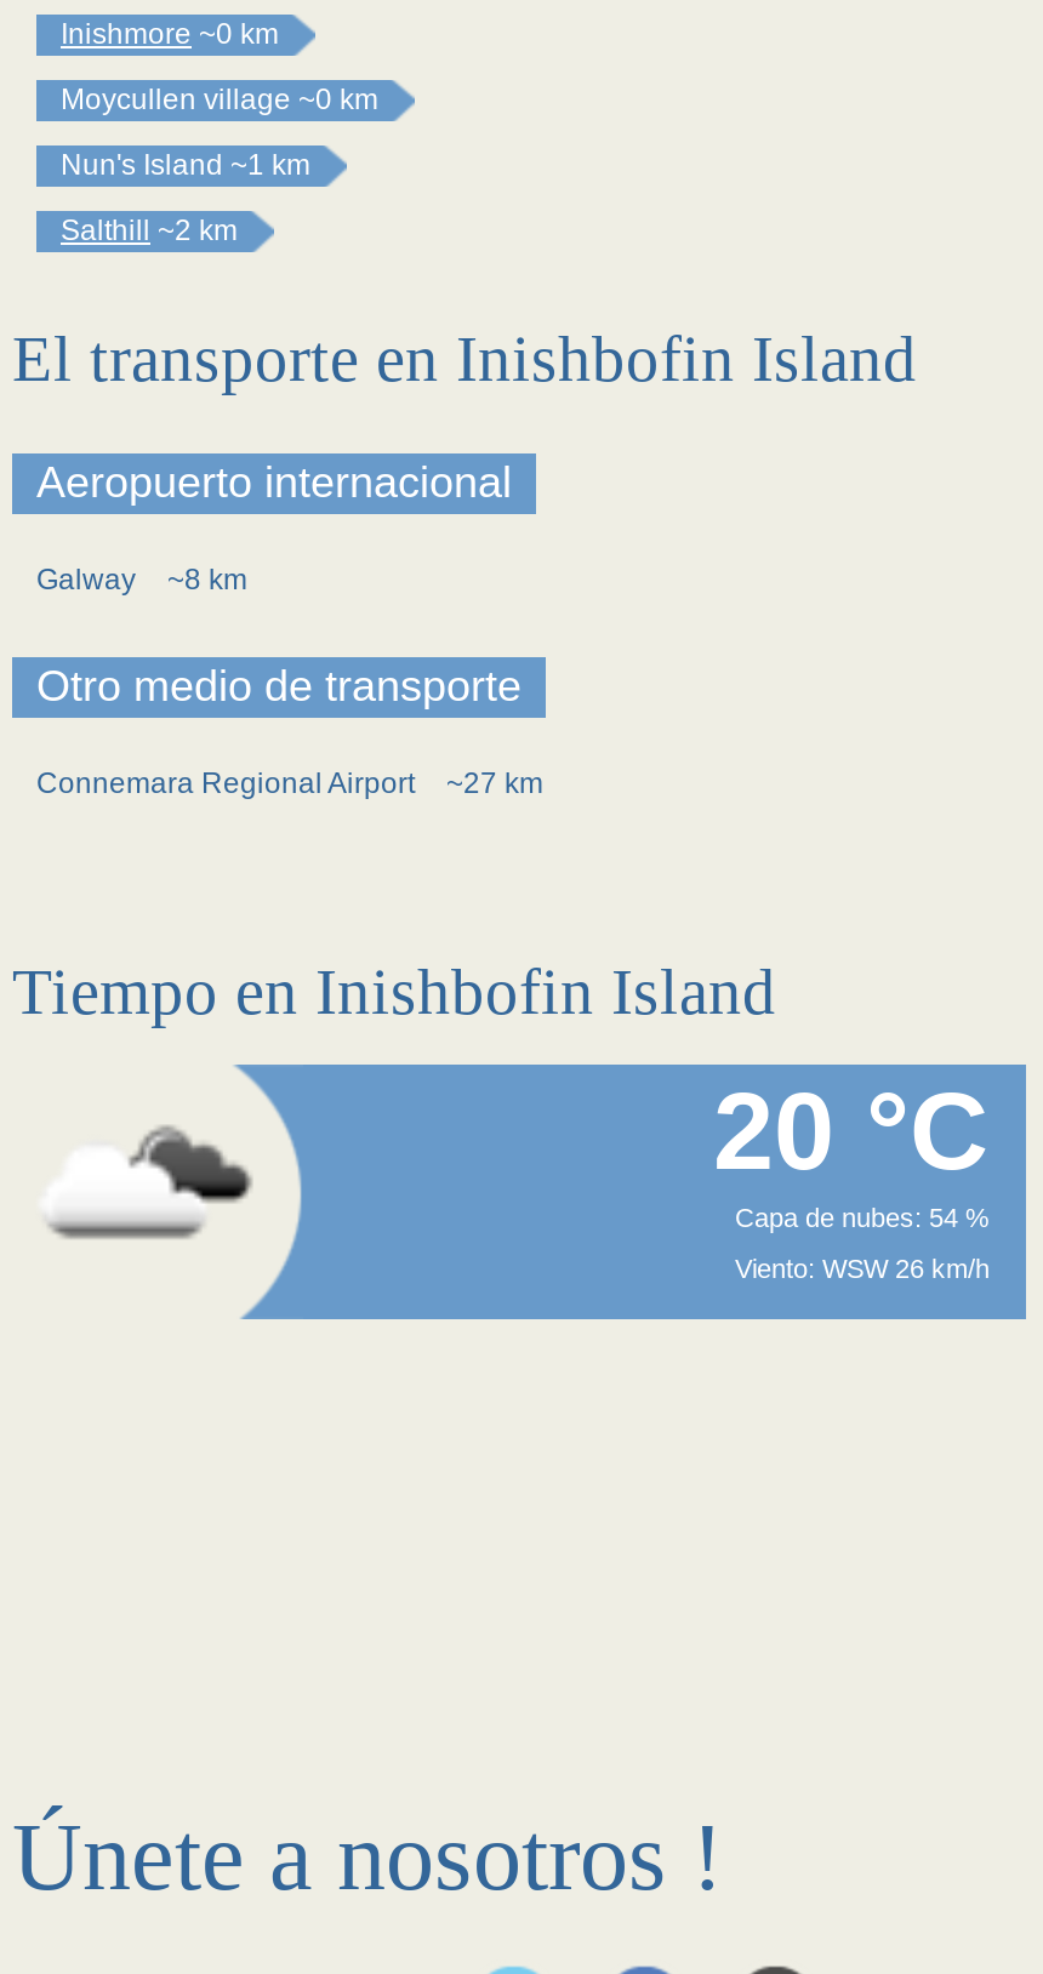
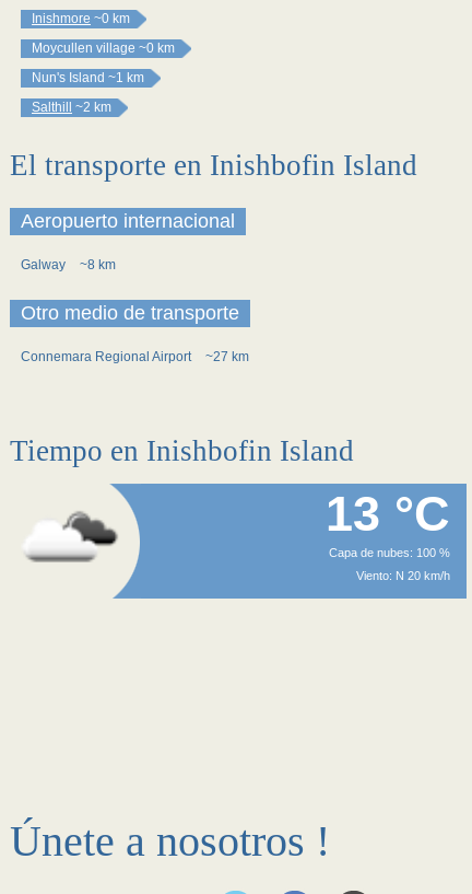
[713,1069,990,1193] 20 °C -> [326,486,450,542] 13 °C
[735,1203,990,1232] Capa de nubes: 54 % -> [329,546,450,559] Capa de nubes: 100 %
[735,1254,990,1283] Viento: WSW 26 km/h -> [356,569,450,582] Viento: N 20 km/h

